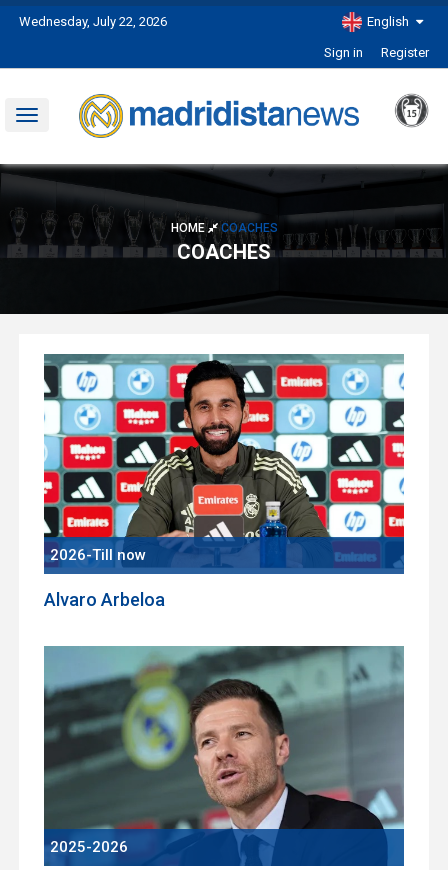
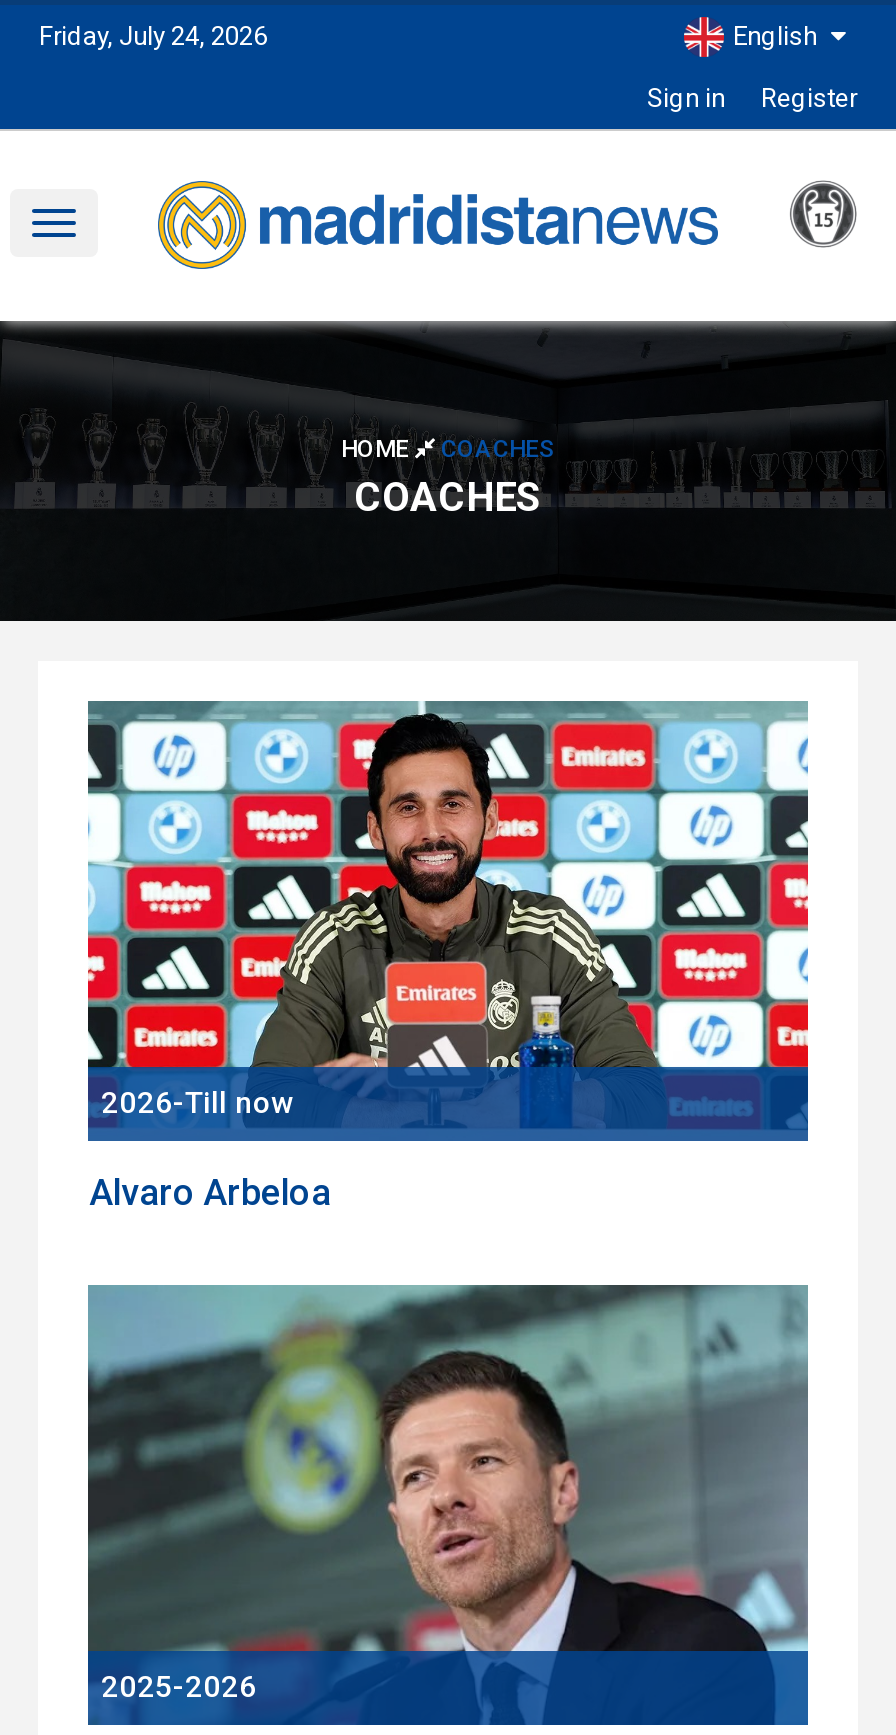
[19,14,167,29] Wednesday, July 22, 2026 -> [39,21,267,51] Friday, July 24, 2026

